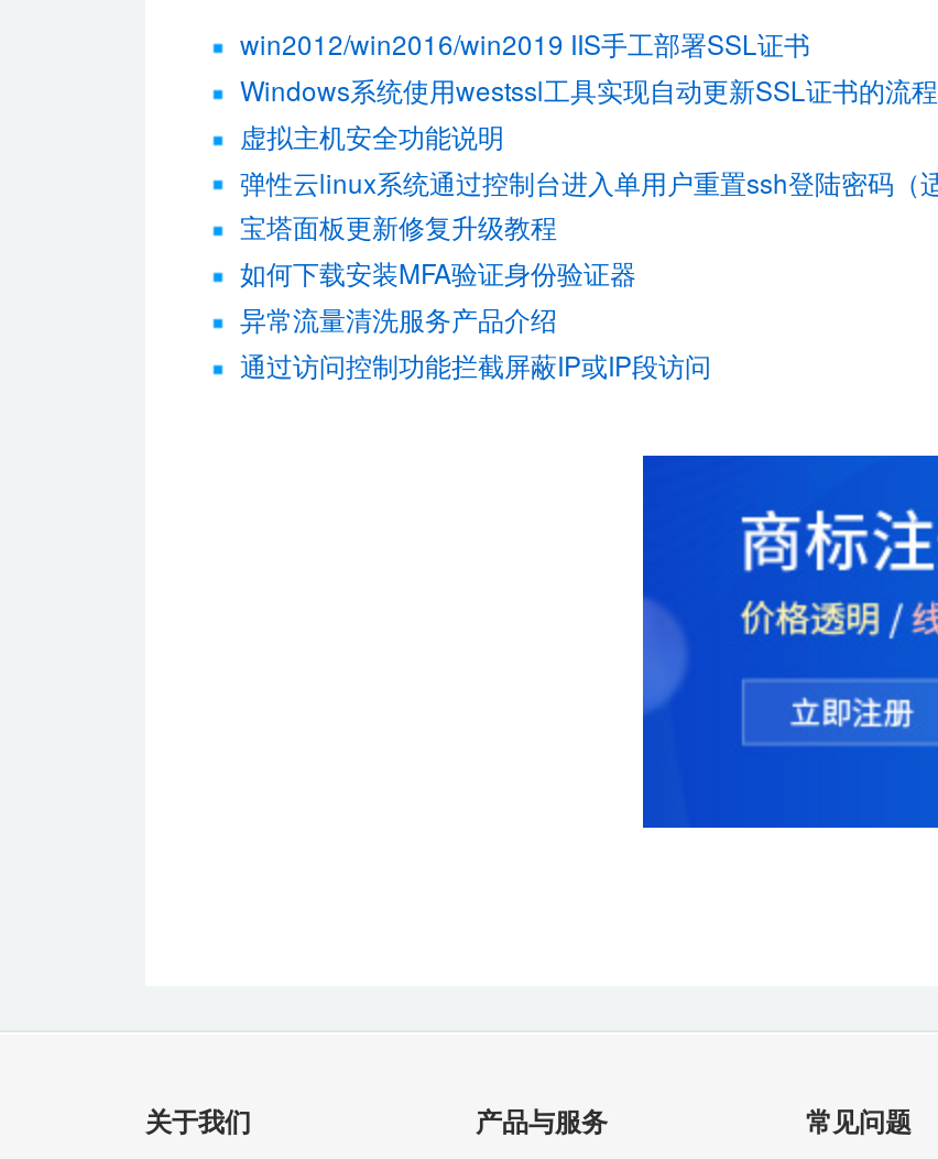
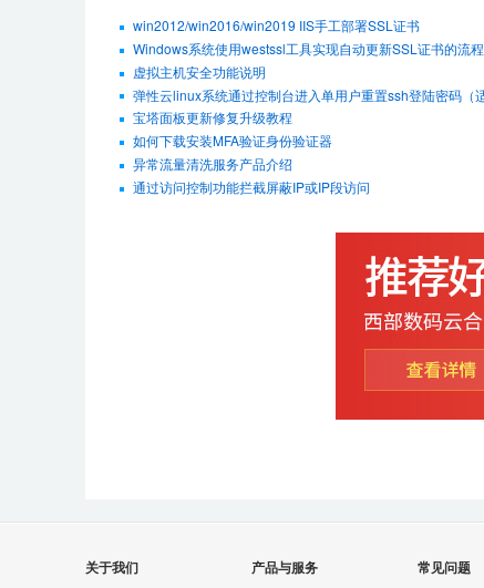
[641,453,931,830] [image] -> [334,231,481,421] [image]

